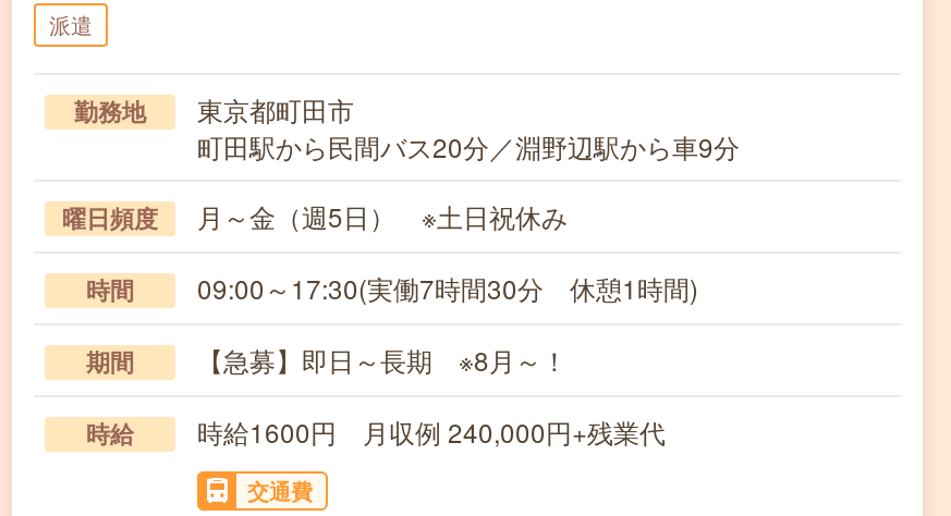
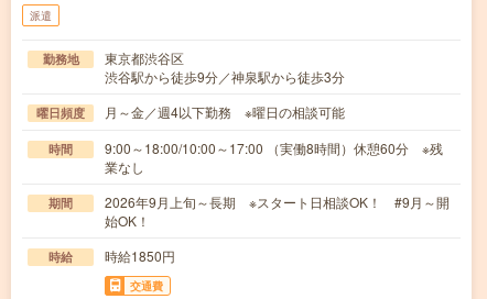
[197,90,740,164] 東京都町田市 | 町田駅から民間バス20分／淵野辺駅から車9分 -> [105,48,345,86] 東京都渋谷区 | 渋谷駅から徒歩9分／神泉駅から徒歩3分
[197,197,568,234] 月～金（週5日） ※土日祝休み -> [105,102,345,121] 月～金／週4以下勤務 ※曜日の相談可能
[197,269,698,306] 09:00～17:30(実働7時間30分 休憩1時間) -> [105,139,443,176] 9:00～18:00/10:00～17:00 （実働8時間）休憩60分 ※残 | 業なし
[197,341,568,378] 【急募】即日～長期 ※8月～！ -> [105,192,450,230] 2026年9月上旬～長期 ※スタート日相談OK！ #9月～開 | 始OK！
[197,413,666,450] 時給1600円 月収例 240,000円+残業代 -> [105,246,175,265] 時給1850円

